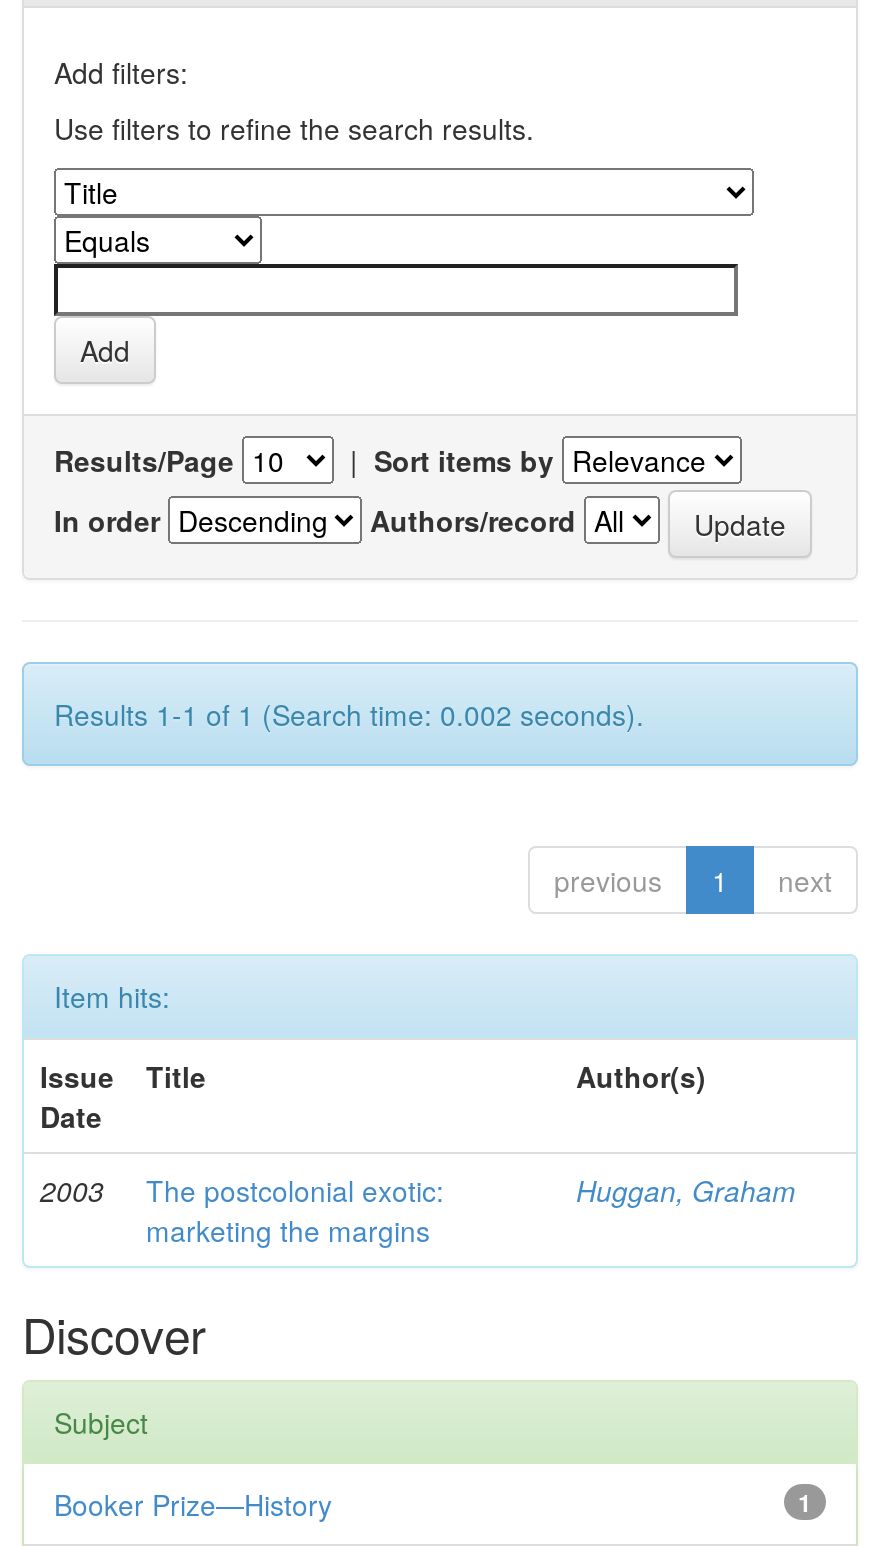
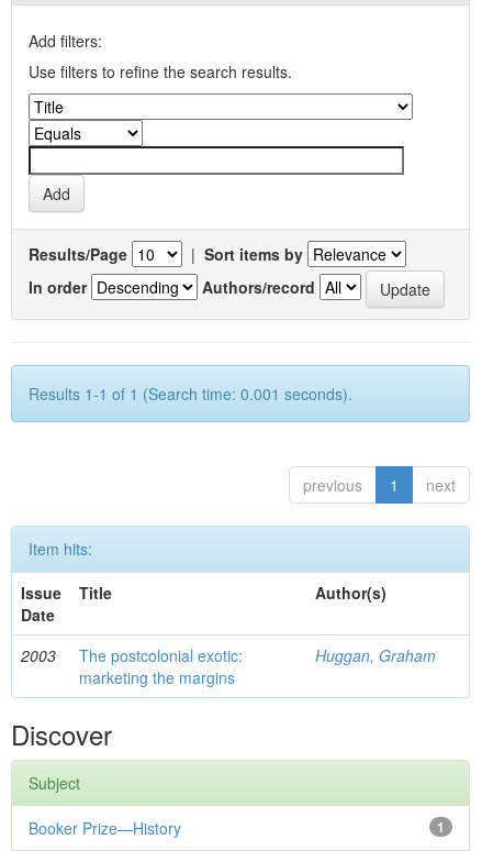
[54,694,644,734] Results 1-1 of 1 (Search time: 0.002 seconds). -> [29,383,352,405] Results 1-1 of 1 (Search time: 0.001 seconds).

